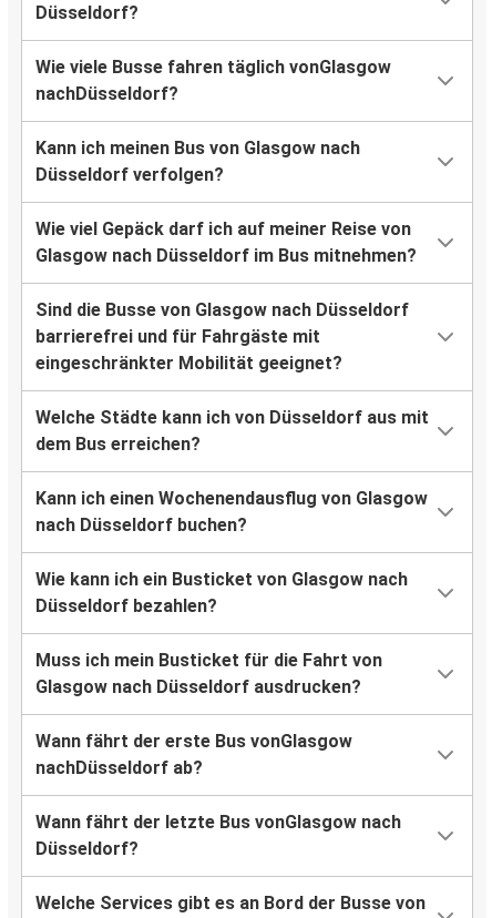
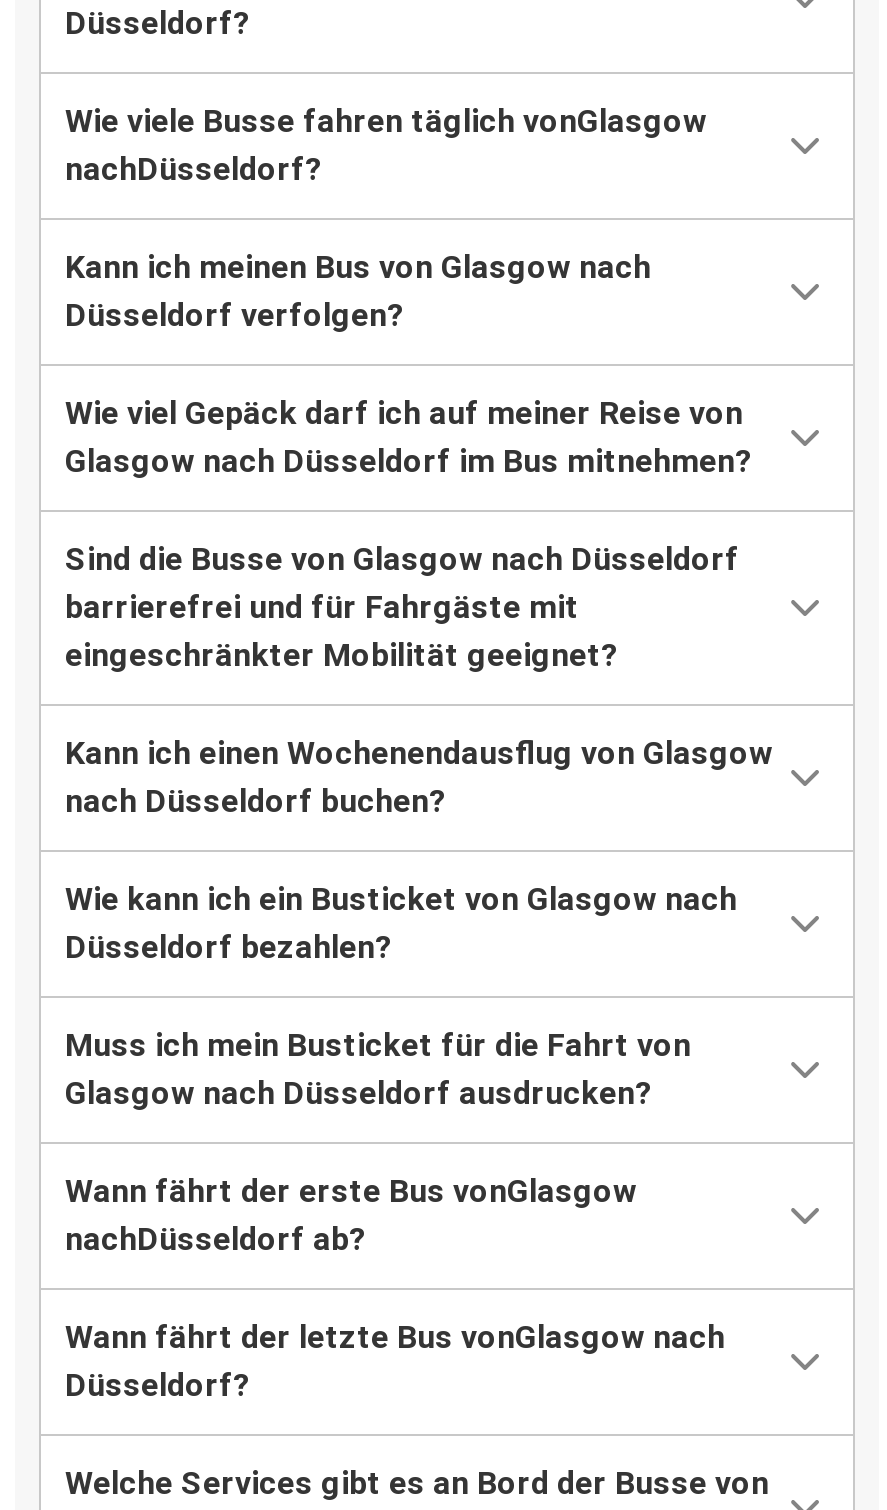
[35,407,429,455] Welche Städte kann ich von Düsseldorf aus mit | dem Bus erreichen? -> none

